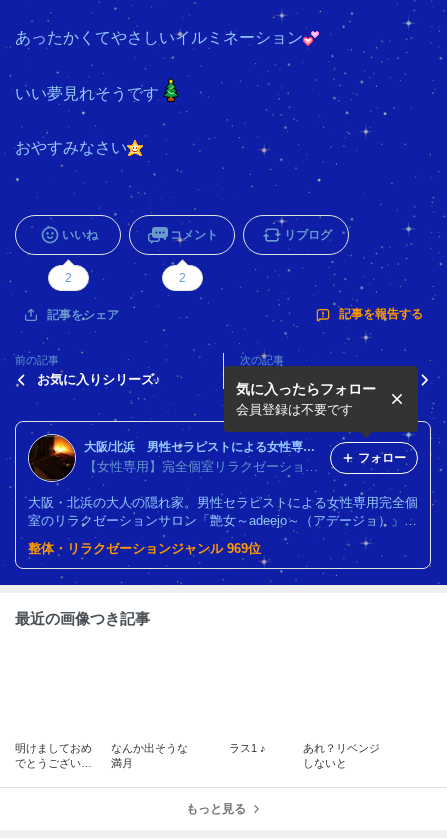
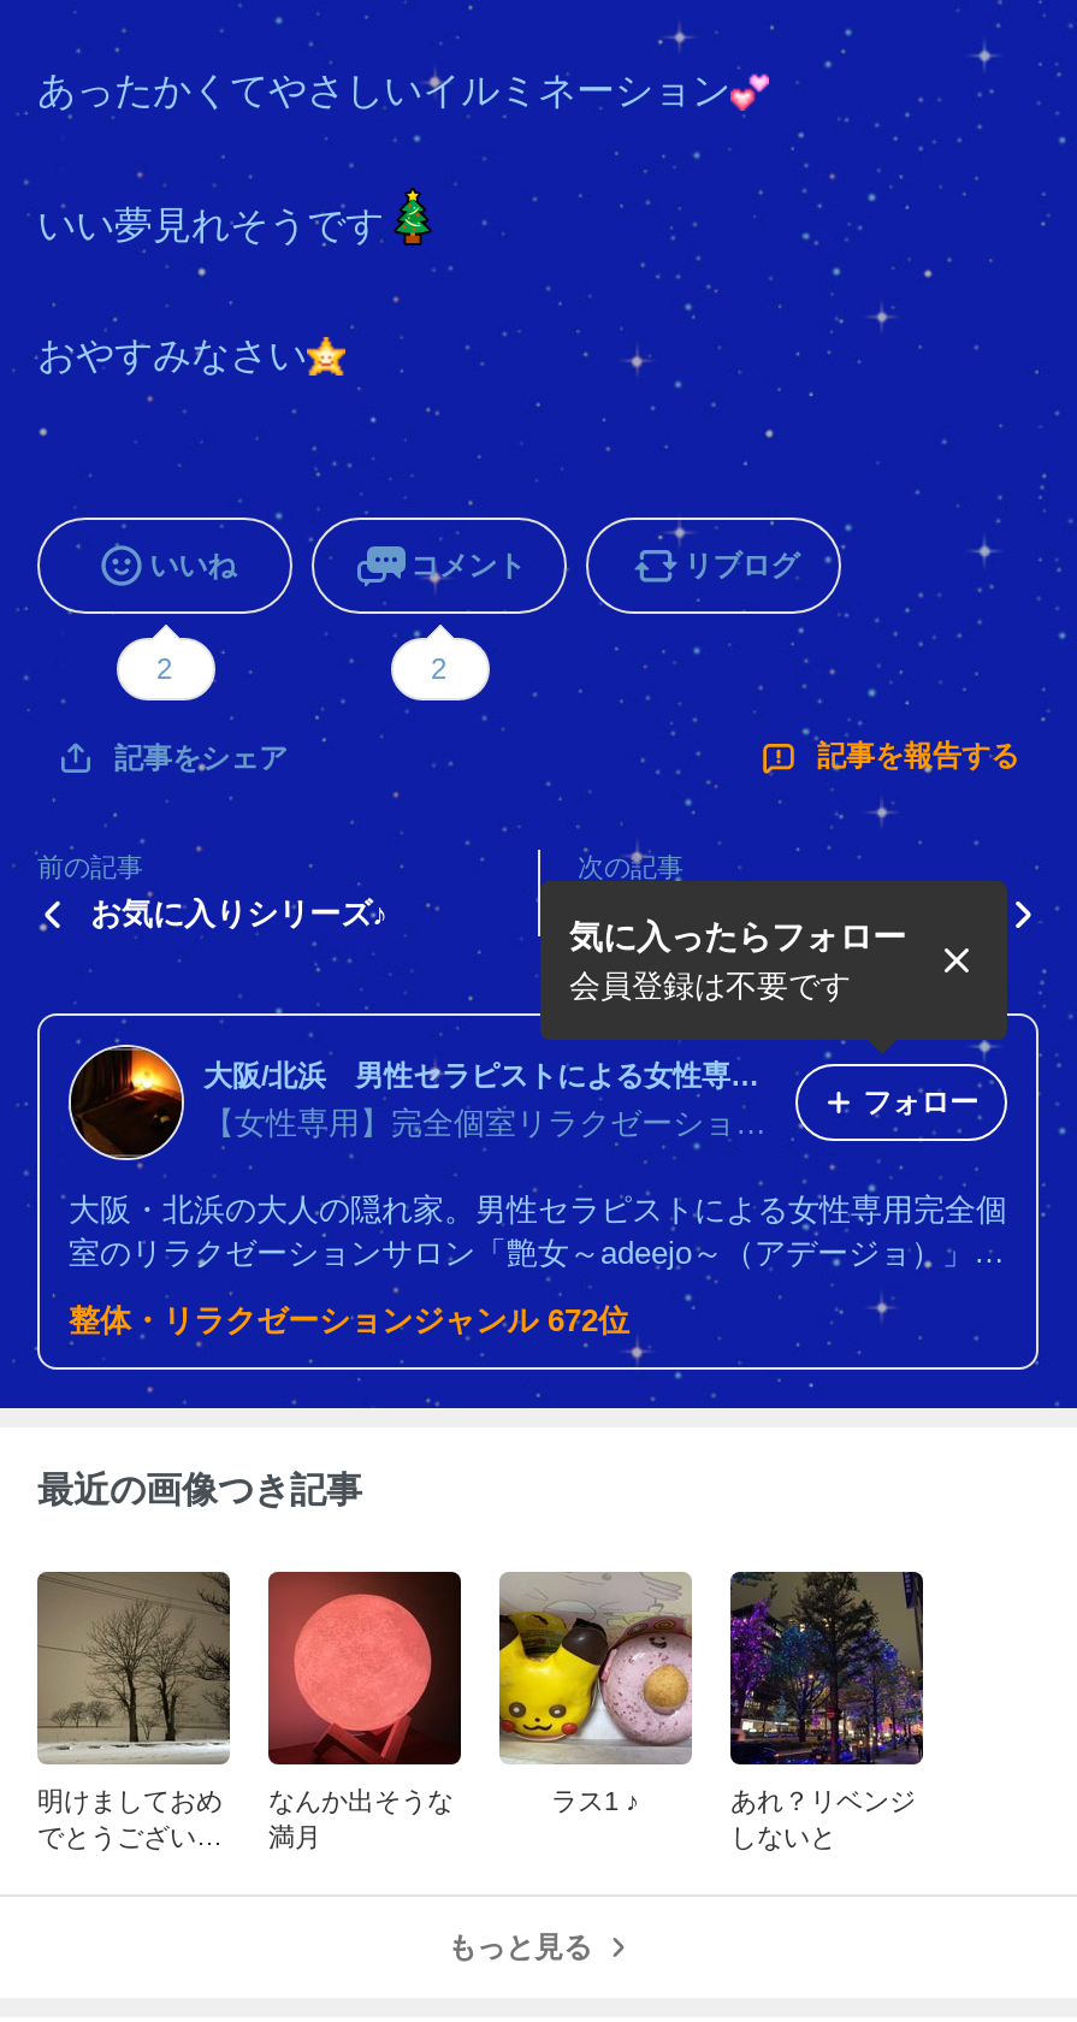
[28,541,261,556] 整体・リラクゼーションジャンル 969位 -> [69,1302,629,1338] 整体・リラクゼーションジャンル 672位
none -> [35,1569,232,1767] [image]
none -> [266,1569,463,1767] [image]
none -> [497,1569,694,1767] [image]
none -> [728,1569,925,1767] [image]

